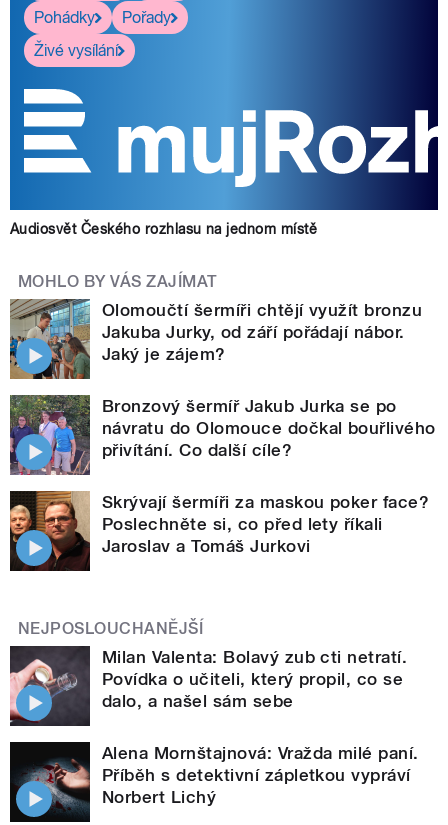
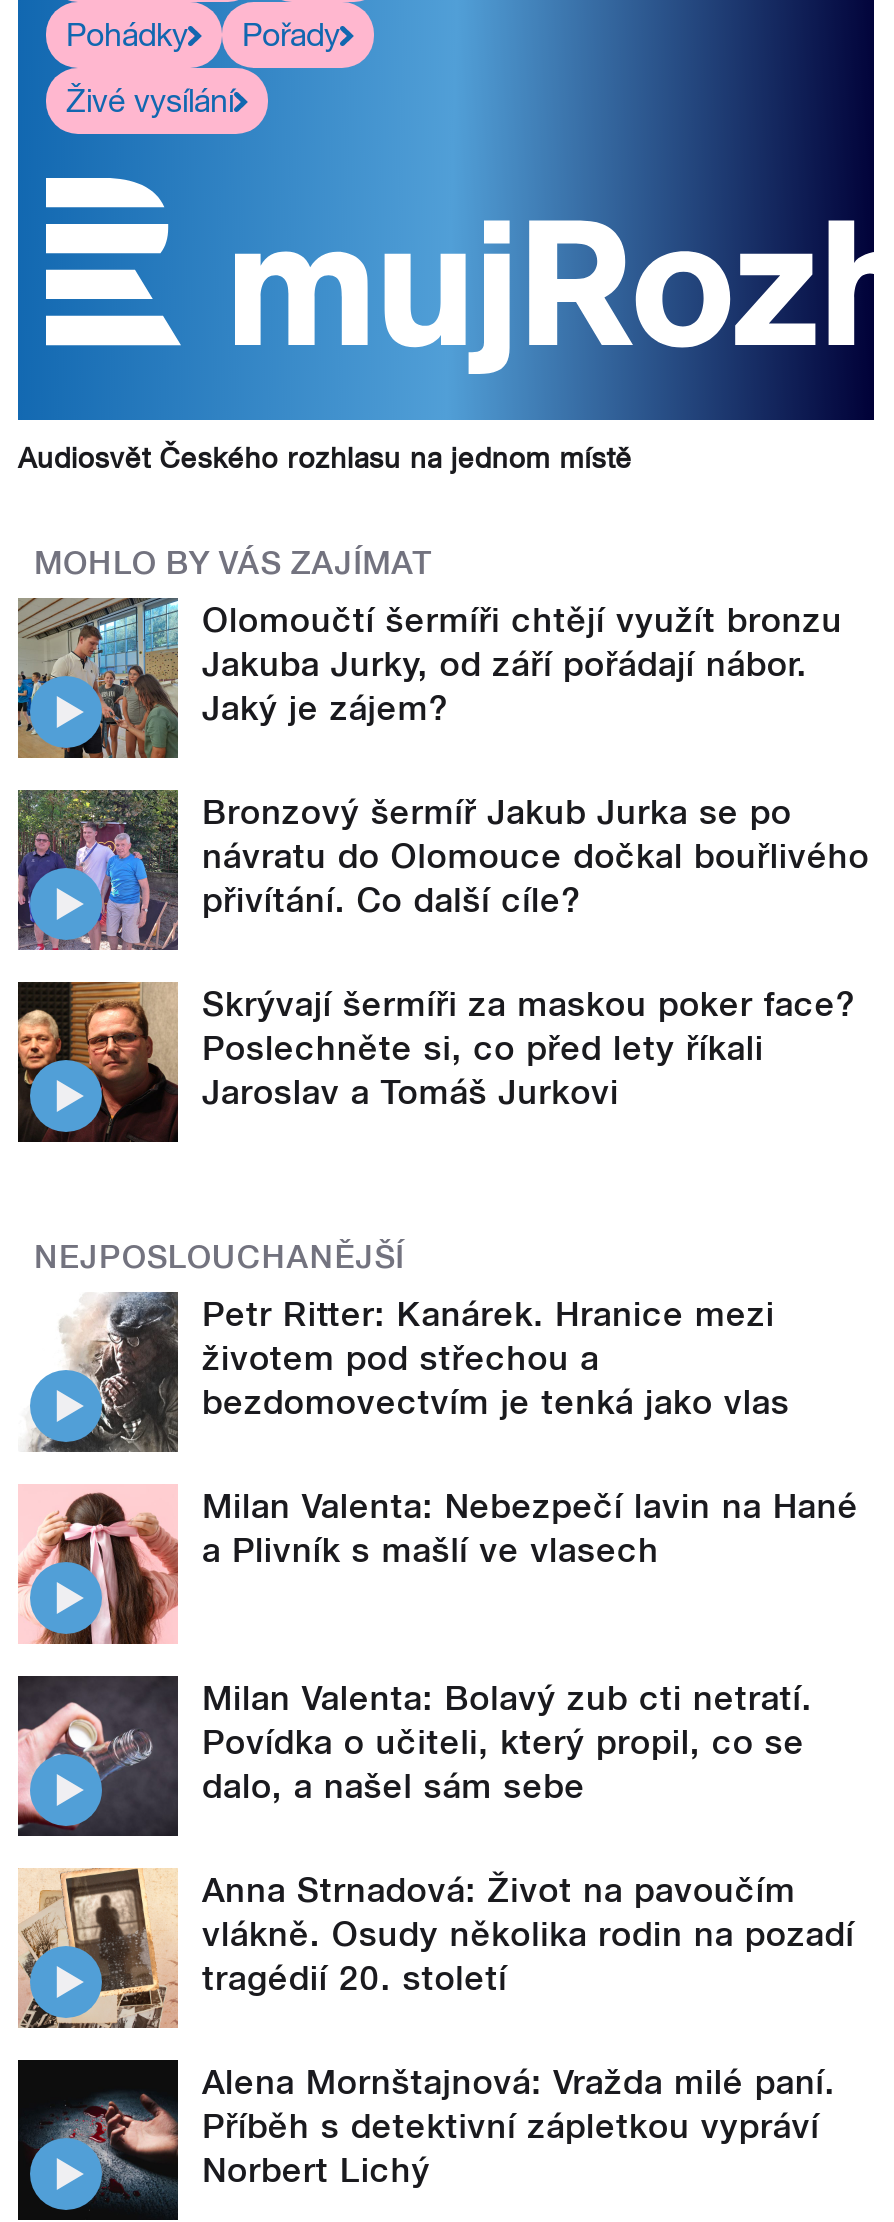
none -> [18,1290,858,1570] [image] | Petr Ritter: Kanárek. Hranice mezi | životem pod střechou a | bezdomovectvím je tenká jako vlas | Milan Valenta: Nebezpečí lavin na Hané | a Plivník s mašlí ve vlasech
none -> [18,1484,180,1646] [image]
none -> [18,1866,854,2030] [image] | Anna Strnadová: Život na pavoučím | vlákně. Osudy několika rodin na pozadí | tragédií 20. století

